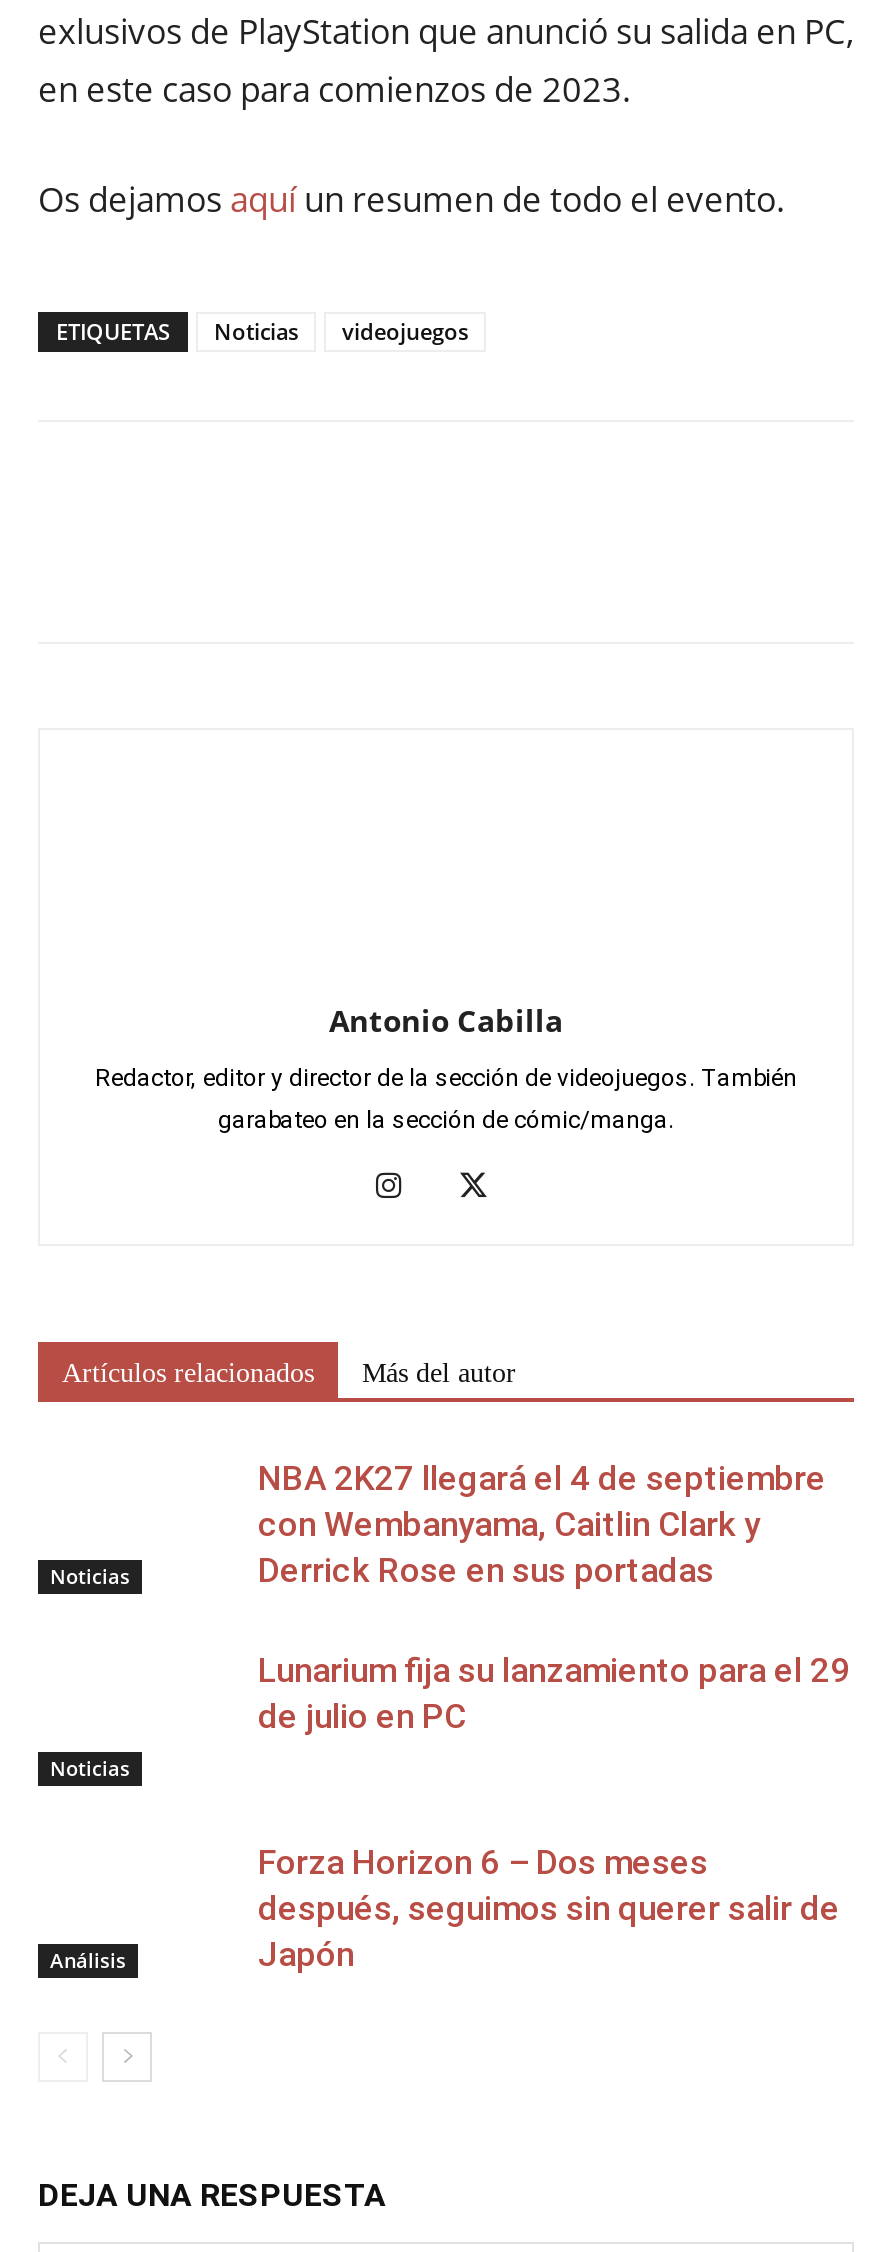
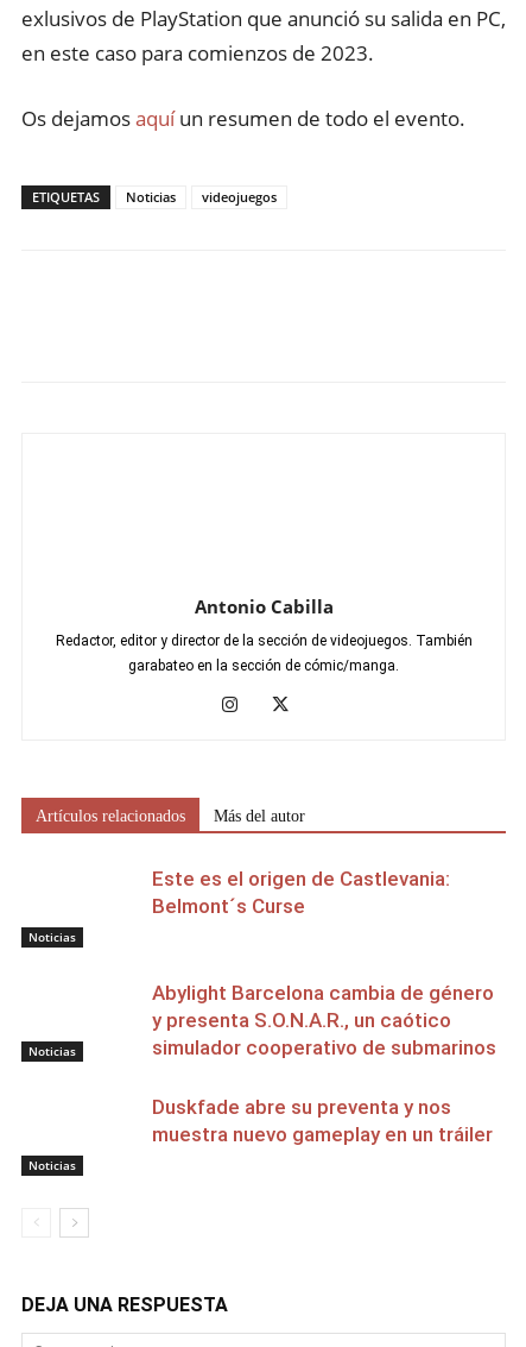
[258,1458,826,1590] NBA 2K27 llegará el 4 de septiembre | con Wembanyama, Caitlin Clark y | Derrick Rose en sus portadas -> [152,867,450,918] Este es el origen de Castlevania: | Belmont´s Curse
[258,1650,850,1736] Lunarium fija su lanzamiento para el 29 | de julio en PC -> [152,981,496,1059] Abylight Barcelona cambia de género | y presenta S.O.N.A.R., un caótico | simulador cooperativo de submarinos
[258,1842,840,1974] Forza Horizon 6 – Dos meses | después, seguimos sin querer salir de | Japón -> [152,1095,493,1146] Duskfade abre su preventa y nos | muestra nuevo gameplay en un tráiler
[50,1946,126,1974] Análisis -> [28,1157,76,1173] Noticias

